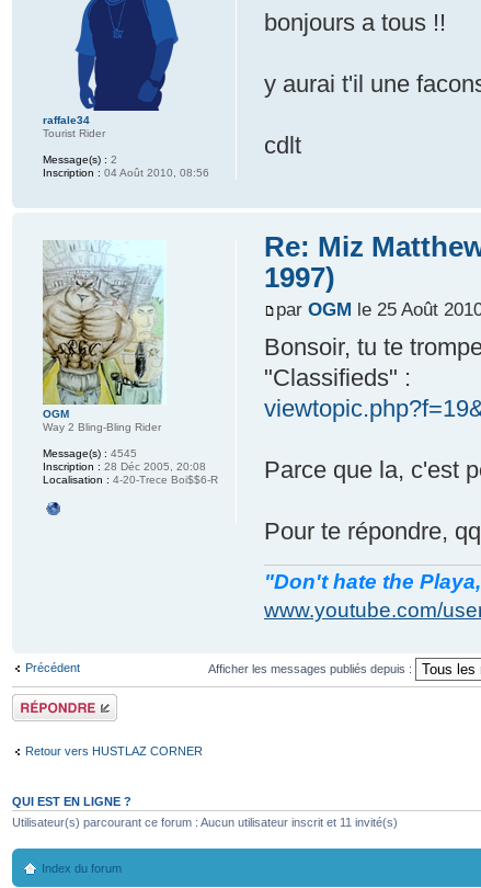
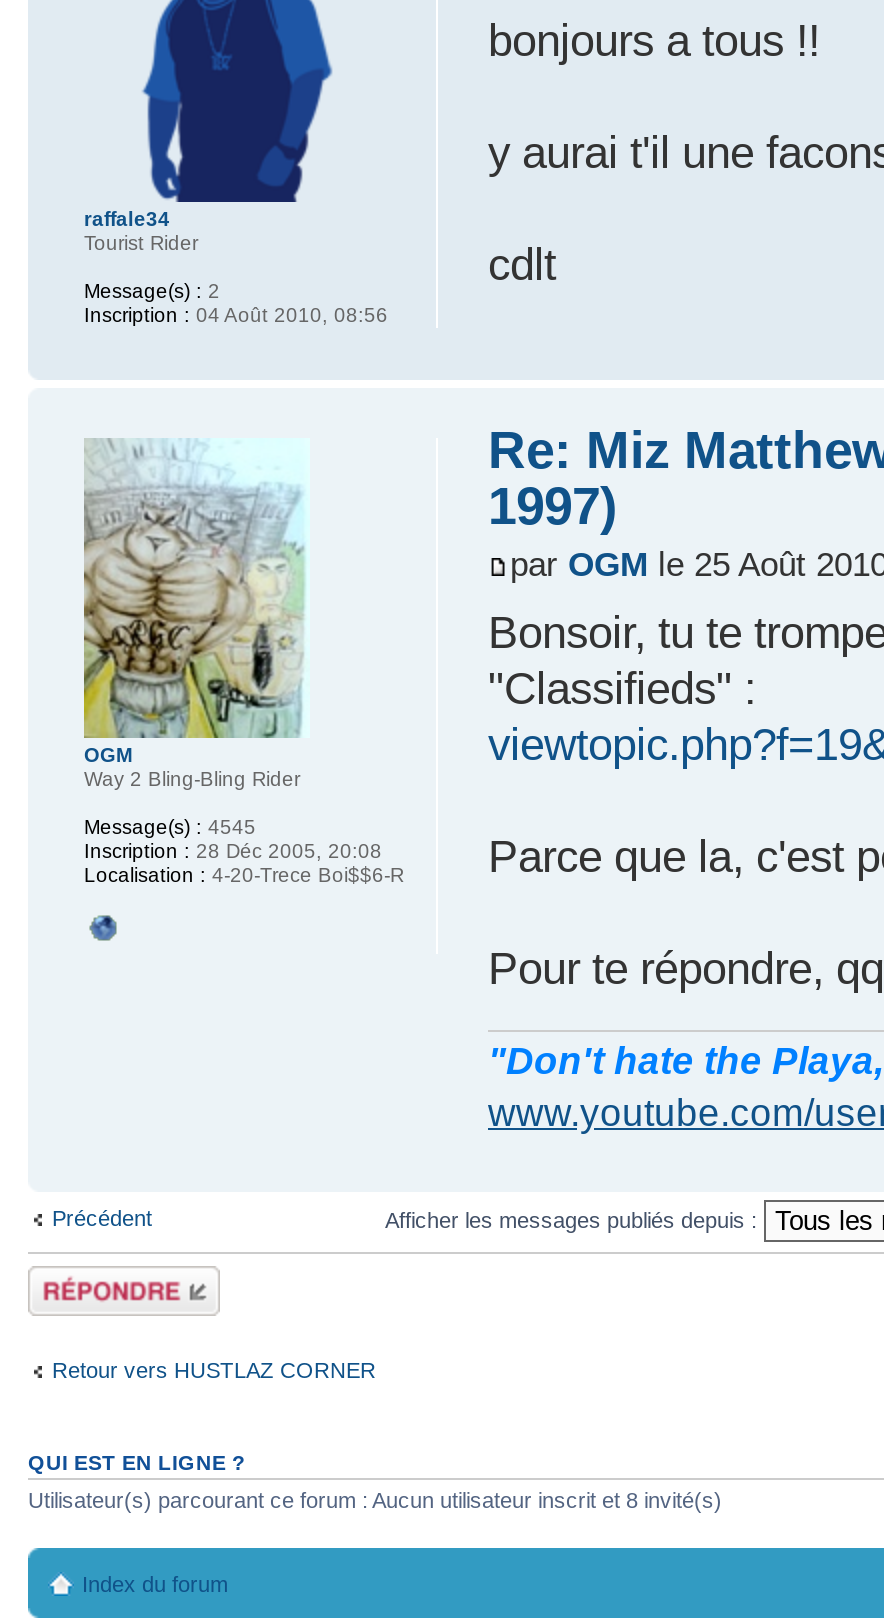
[12,816,398,829] Utilisateur(s) parcourant ce forum : Aucun utilisateur inscrit et 11 invité(s) -> [28,1489,722,1513] Utilisateur(s) parcourant ce forum : Aucun utilisateur inscrit et 8 invité(s)

